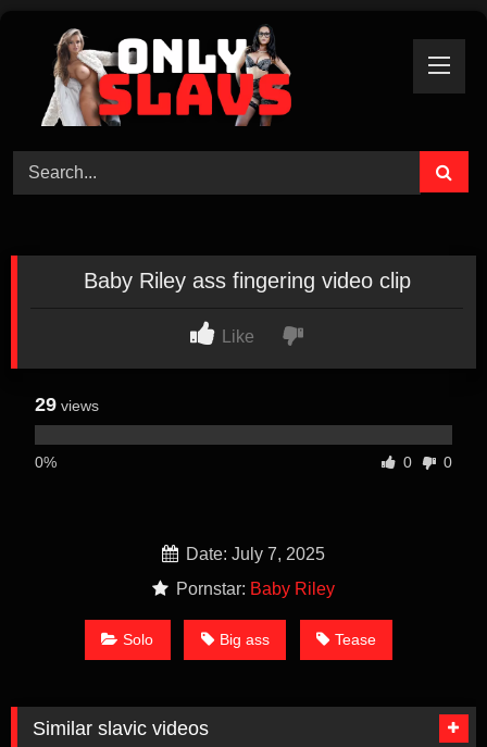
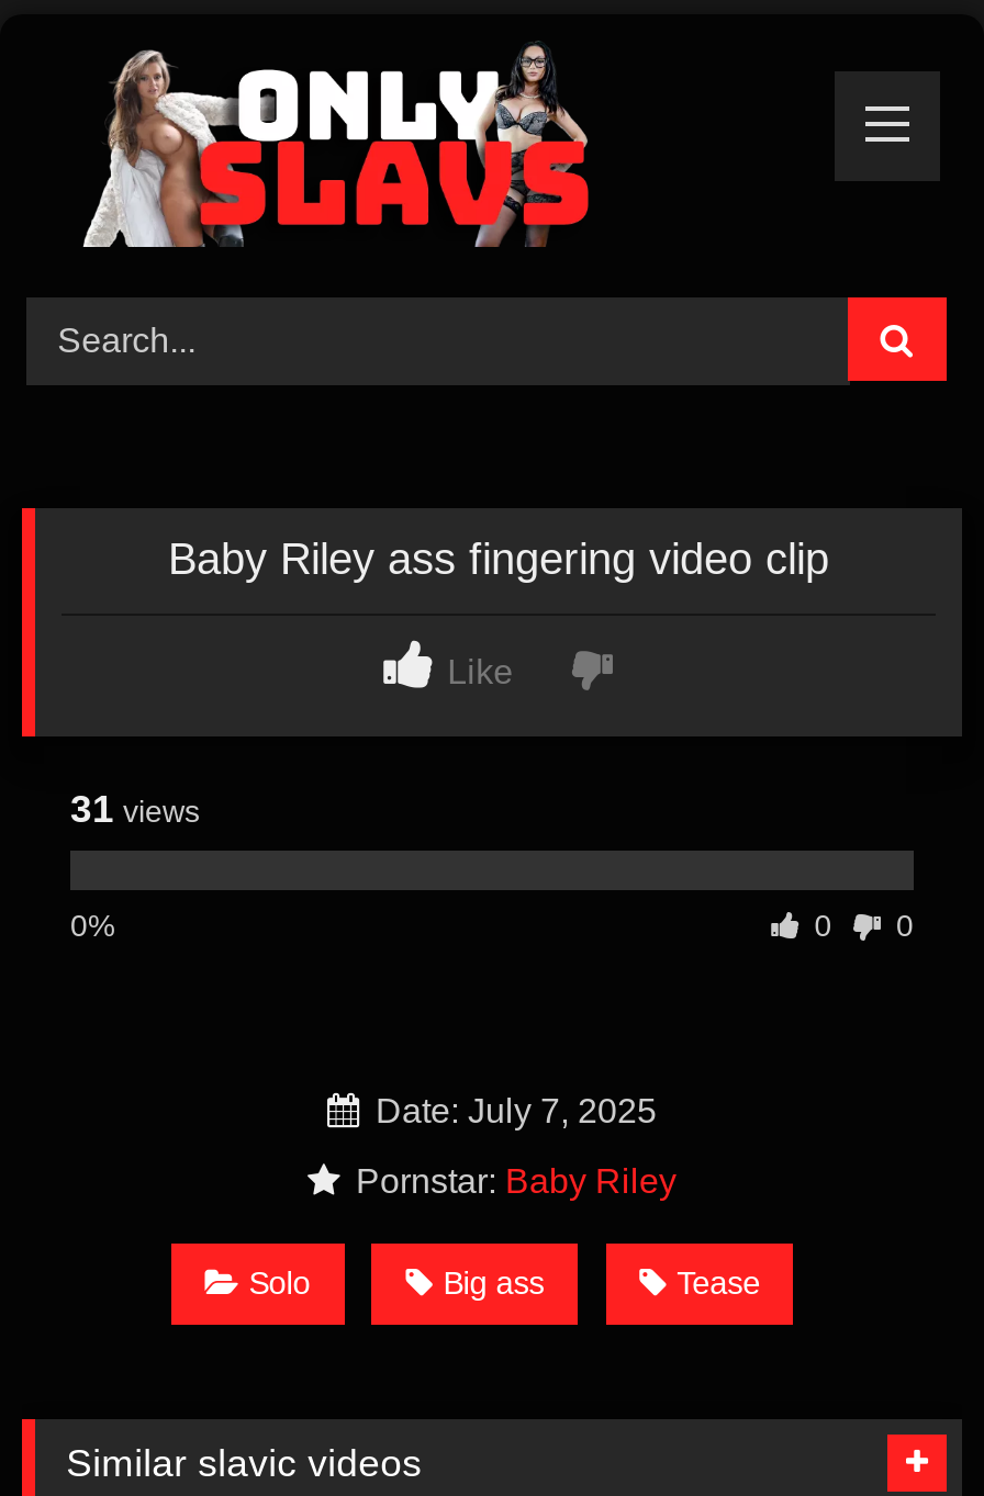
[35,394,99,415] 29 views -> [70,787,200,831] 31 views

